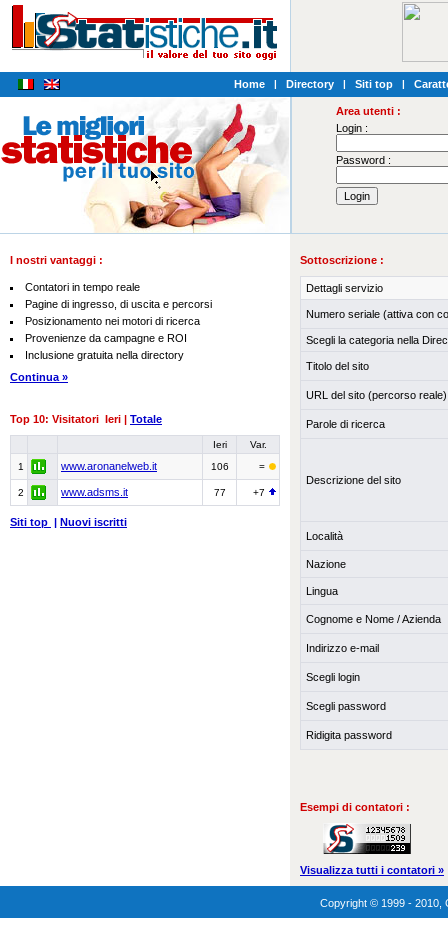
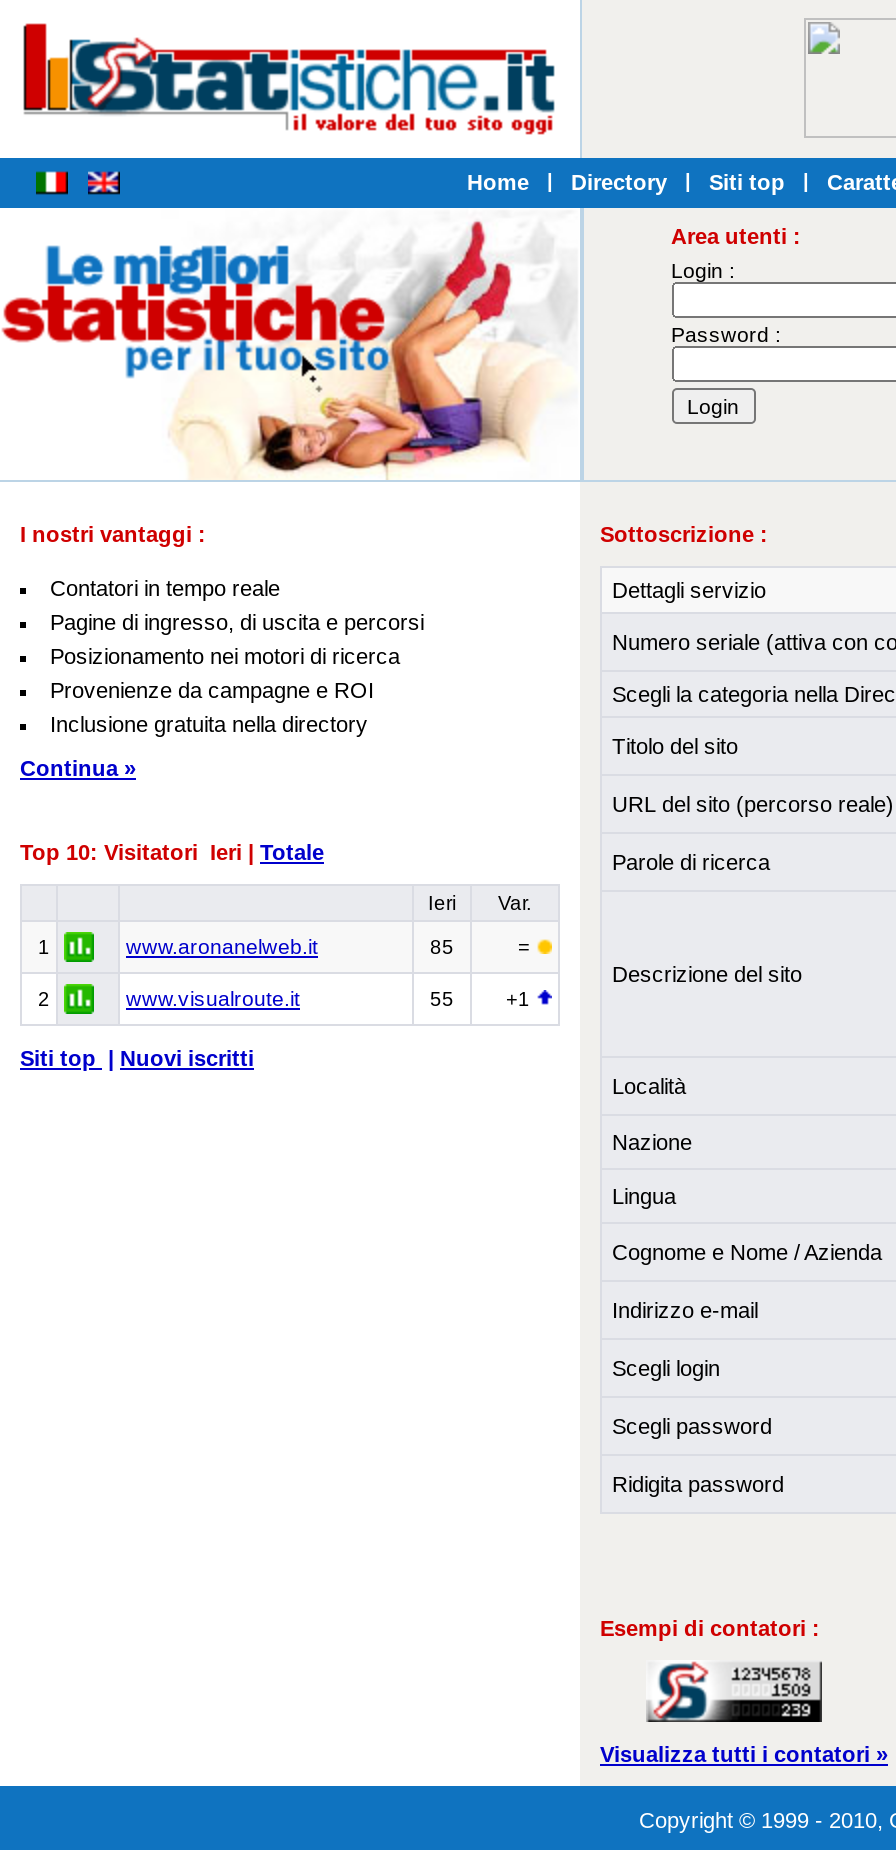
[210,461,228,472] 106 -> [430,936,454,958] 85
[61,486,268,498] www.adsms.it | 77 | +7 -> [126,986,536,1010] www.visualroute.it | 55 | +1

